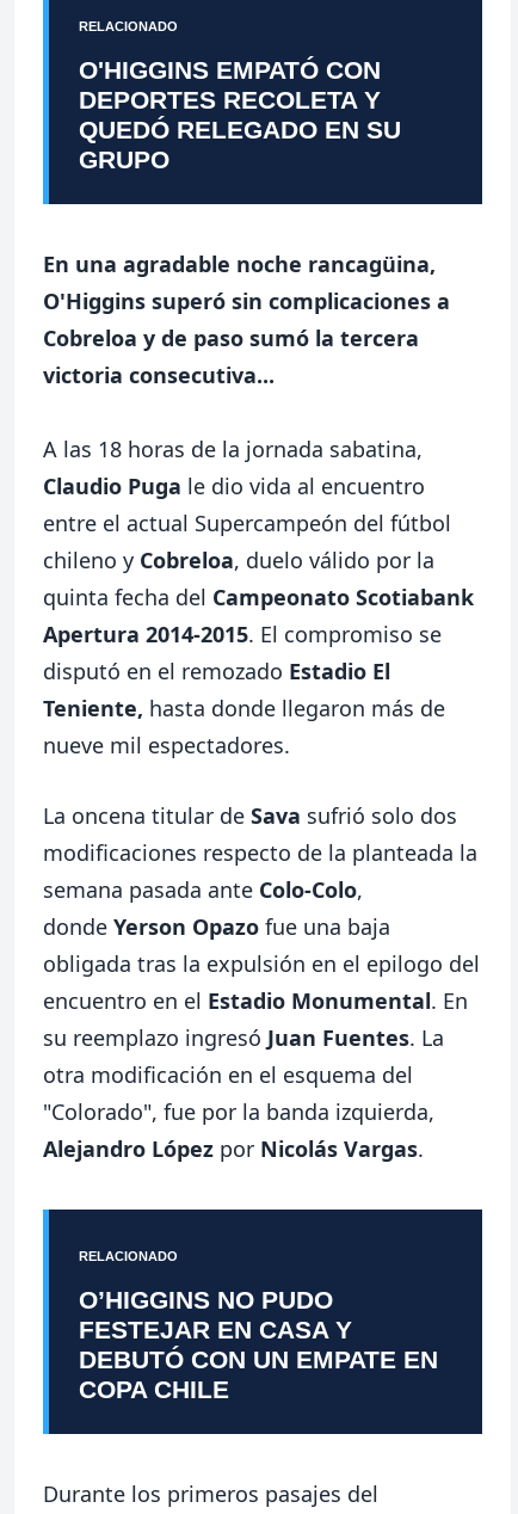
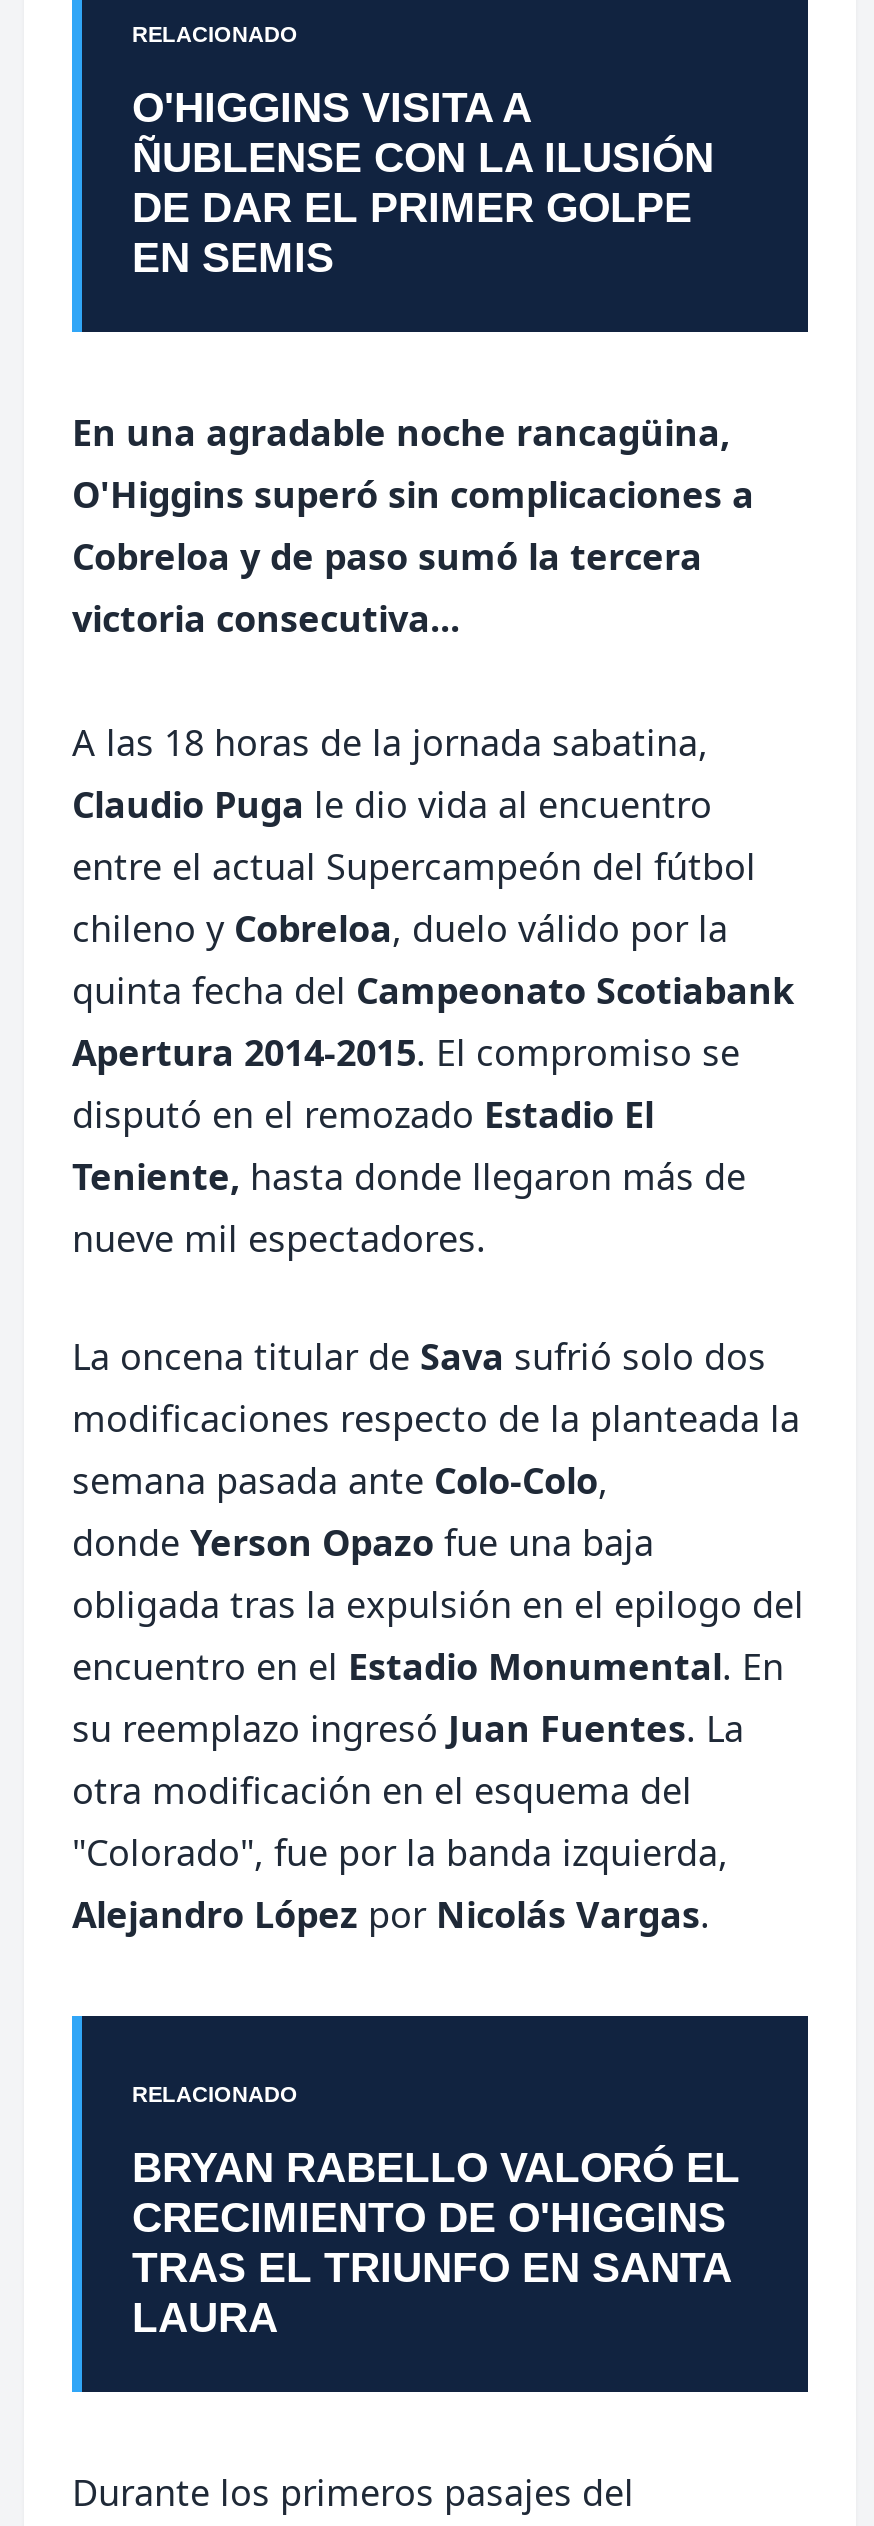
[79,56,401,173] O'HIGGINS EMPATÓ CON | DEPORTES RECOLETA Y | QUEDÓ RELEGADO EN SU | GRUPO -> [132,84,714,280] O'HIGGINS VISITA A | ÑUBLENSE CON LA ILUSIÓN | DE DAR EL PRIMER GOLPE | EN SEMIS
[79,1286,438,1403] O’HIGGINS NO PUDO | FESTEJAR EN CASA Y | DEBUTÓ CON UN EMPATE EN | COPA CHILE -> [132,2144,740,2340] BRYAN RABELLO VALORÓ EL | CRECIMIENTO DE O'HIGGINS | TRAS EL TRIUNFO EN SANTA | LAURA

